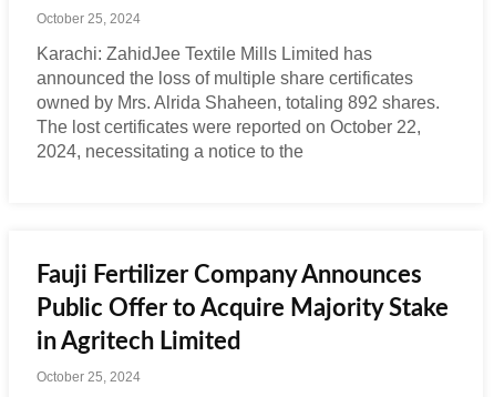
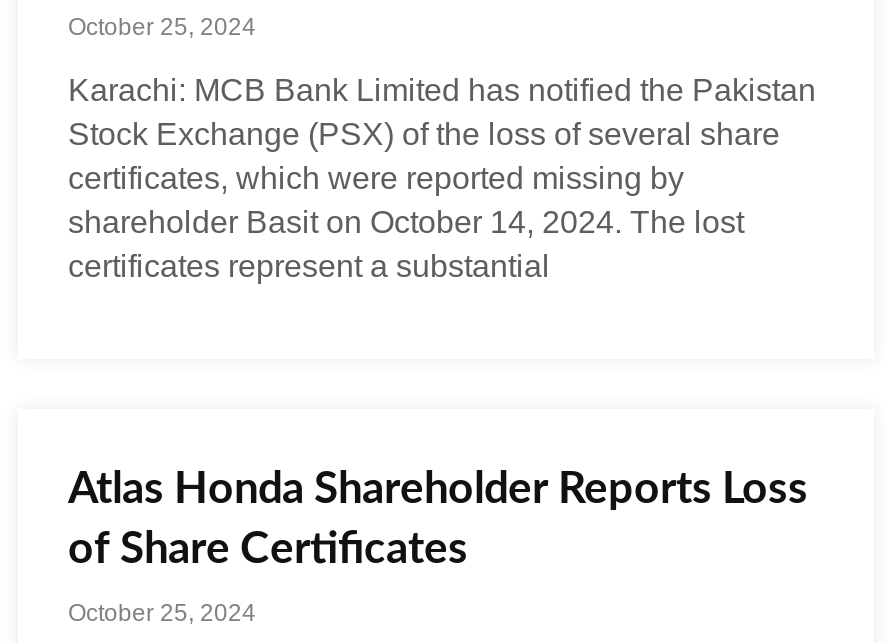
[37,45,440,161] Karachi: ZahidJee Textile Mills Limited has | announced the loss of multiple share certificates | owned by Mrs. Alrida Shaheen, totaling 892 shares. | The lost certificates were reported on October 22, | 2024, necessitating a notice to the -> [68,74,816,284] Karachi: MCB Bank Limited has notified the Pakistan | Stock Exchange (PSX) of the loss of several share | certificates, which were reported missing by | shareholder Basit on October 14, 2024. The lost | certificates represent a substantial
[37,263,449,354] Fauji Fertilizer Company Announces | Public Offer to Acquire Majority Stake | in Agritech Limited -> [68,468,808,572] Atlas Honda Shareholder Reports Loss | of Share Certificates

